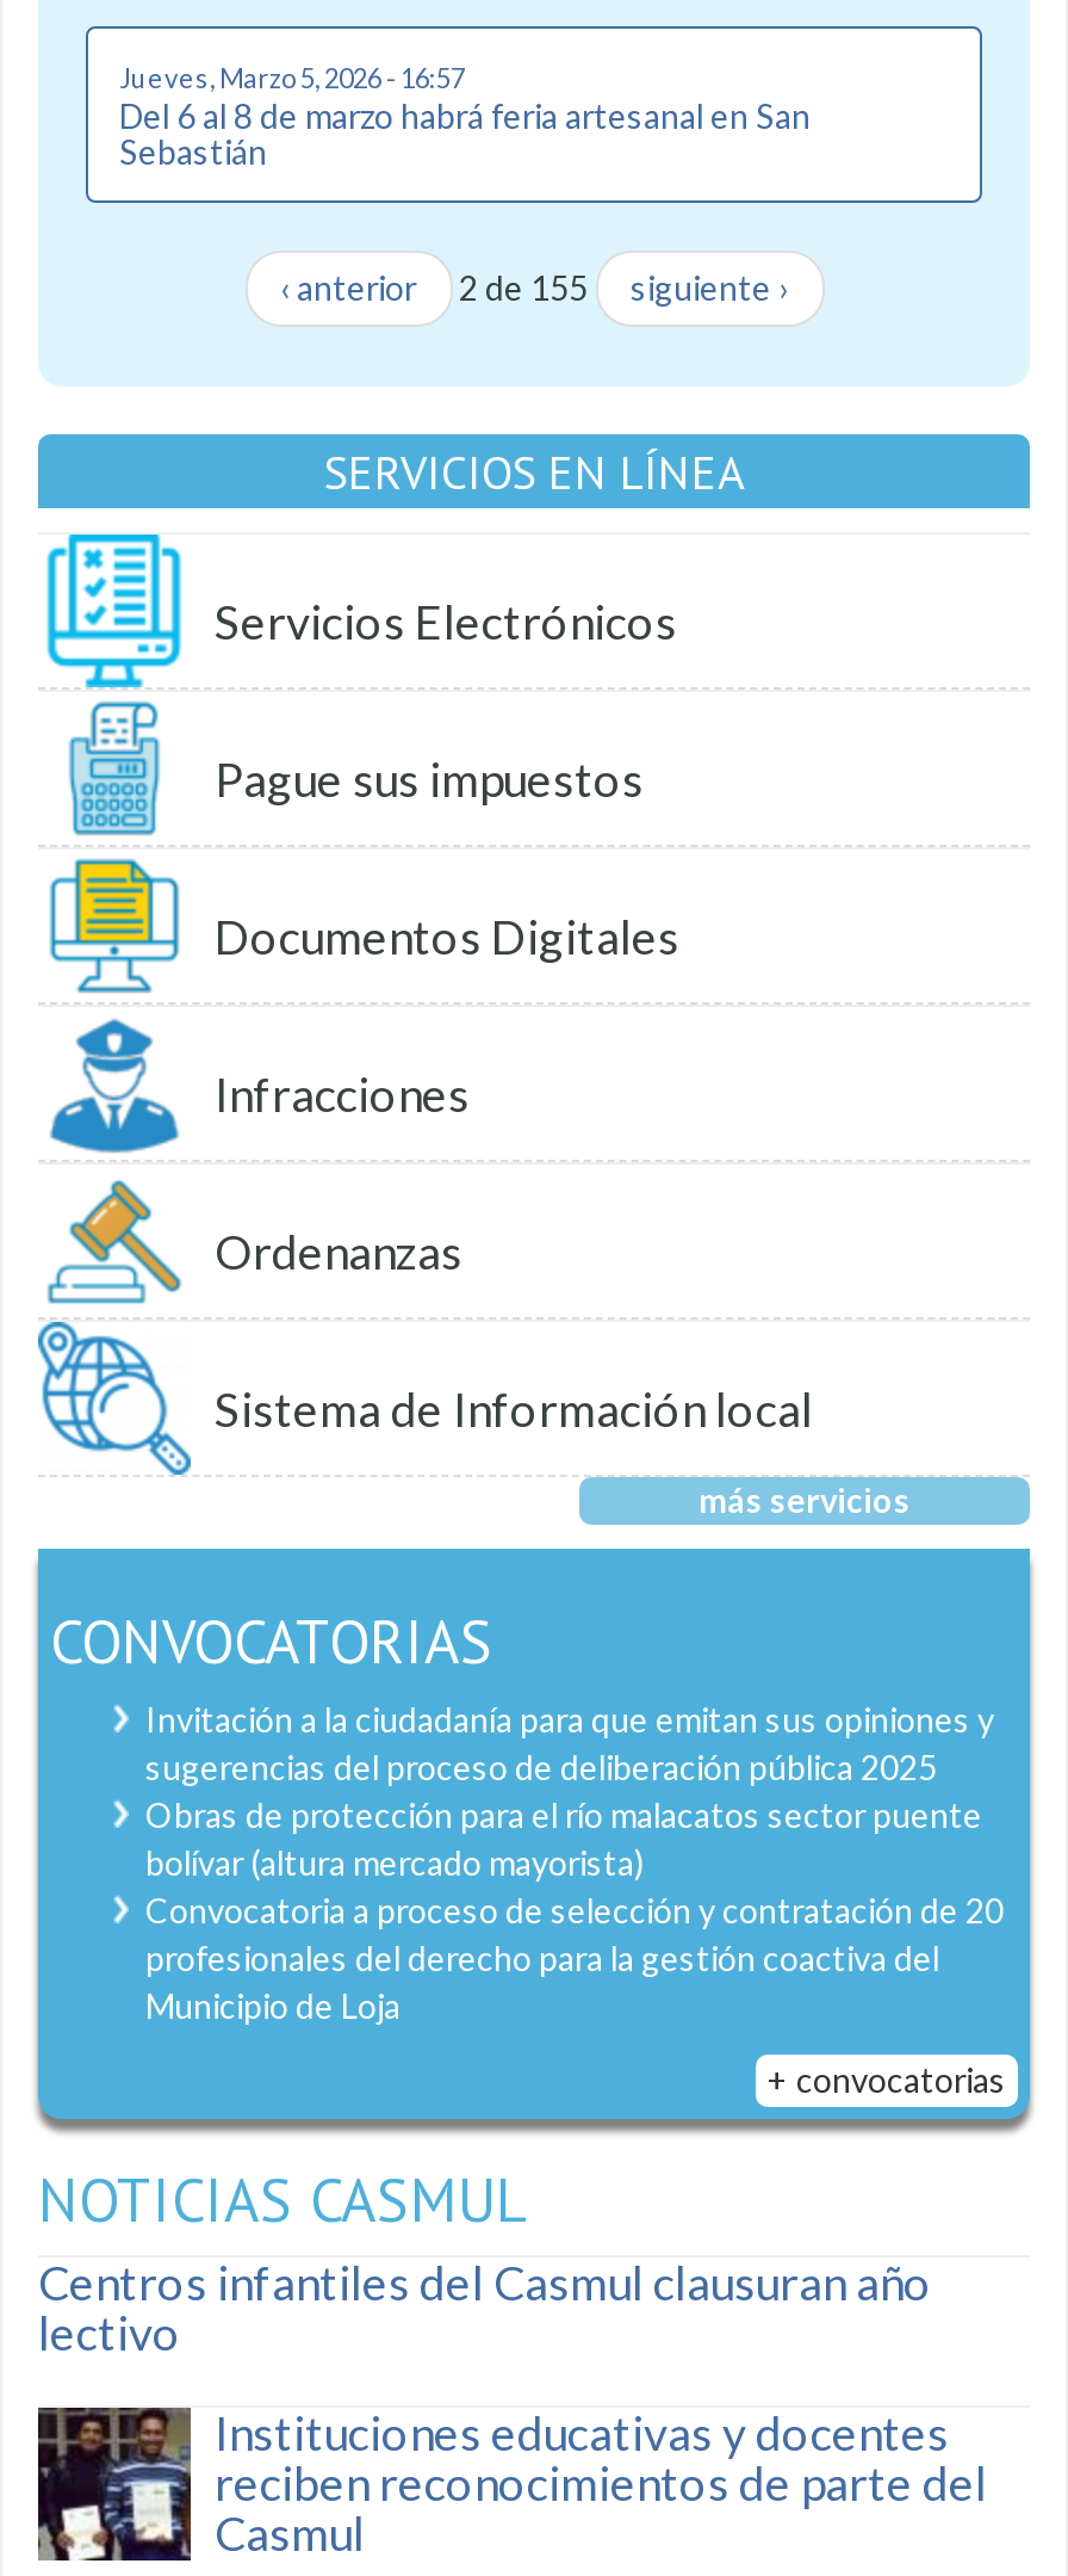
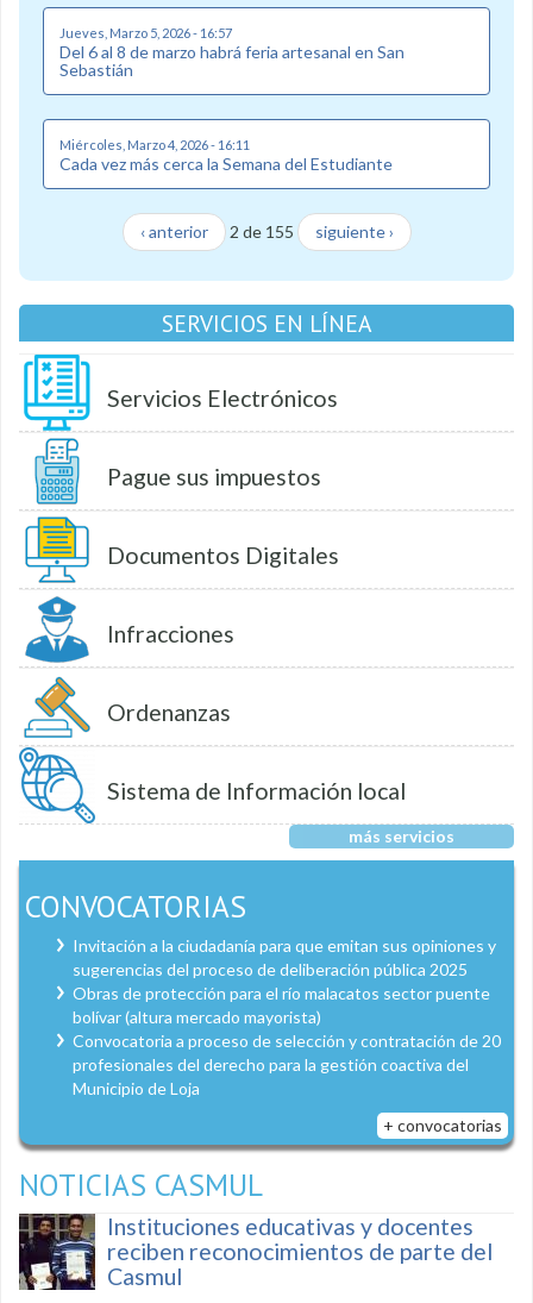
none -> [59,137,393,174] Miércoles, Marzo 4, 2026 - 16:11 | Cada vez más cerca la Semana del Estudiante
moved [38,267,1006,2238] -> [19,221,502,1204]: [image] | ‹ anterior | 2 de 155 | ... | + convocatorias | NOTICIAS CASMUL
[38,2255,932,2360] Centros infantiles del Casmul clausuran año | lectivo -> none

